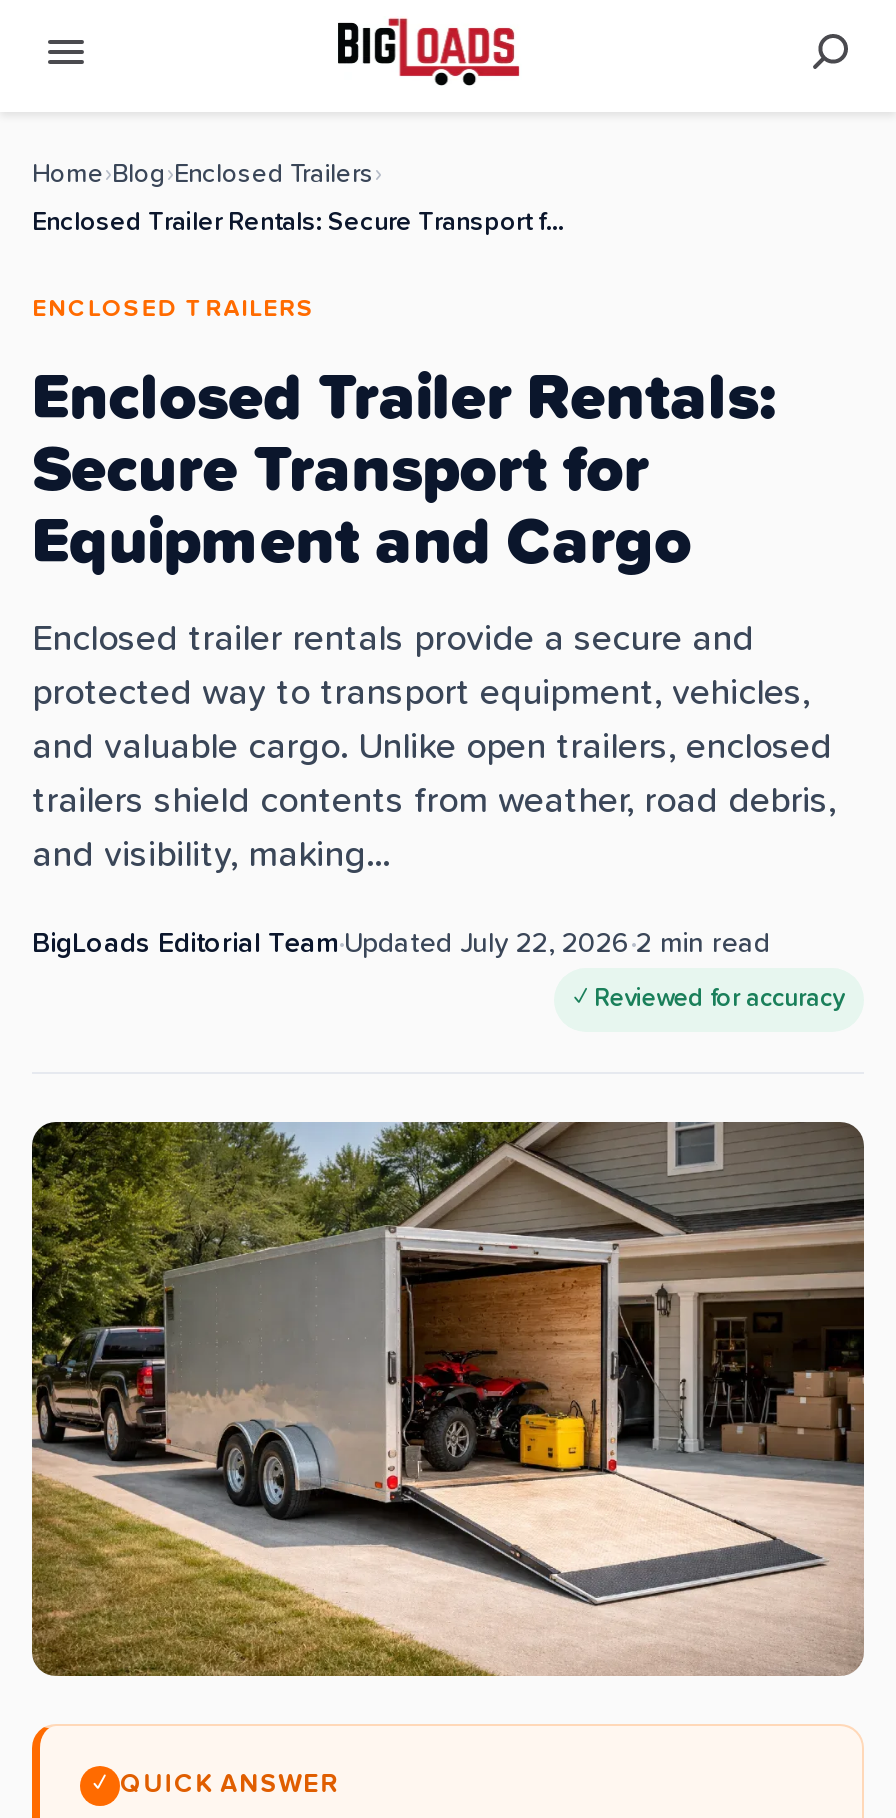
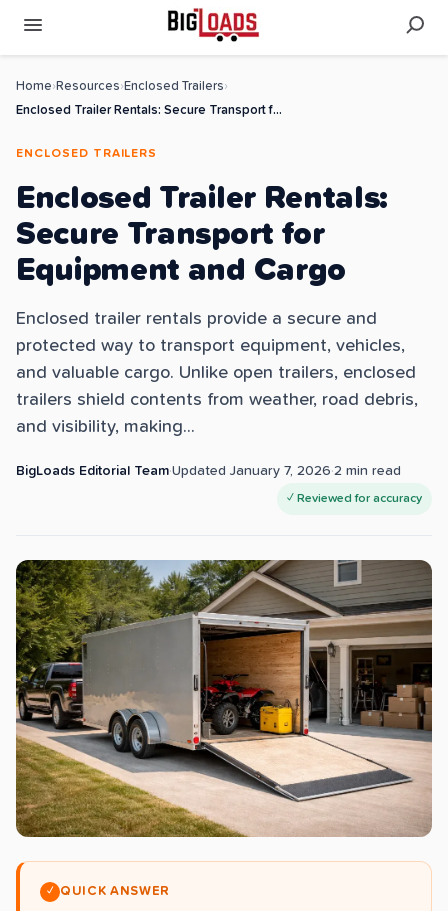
[32,162,382,188] Home › Blog › Enclosed Trailers › -> [16,80,228,93] Home › Resources › Enclosed Trailers ›
[32,930,770,958] BigLoads Editorial Team · Updated July 22, 2026 · 2 min read -> [16,464,401,478] BigLoads Editorial Team · Updated January 7, 2026 · 2 min read

